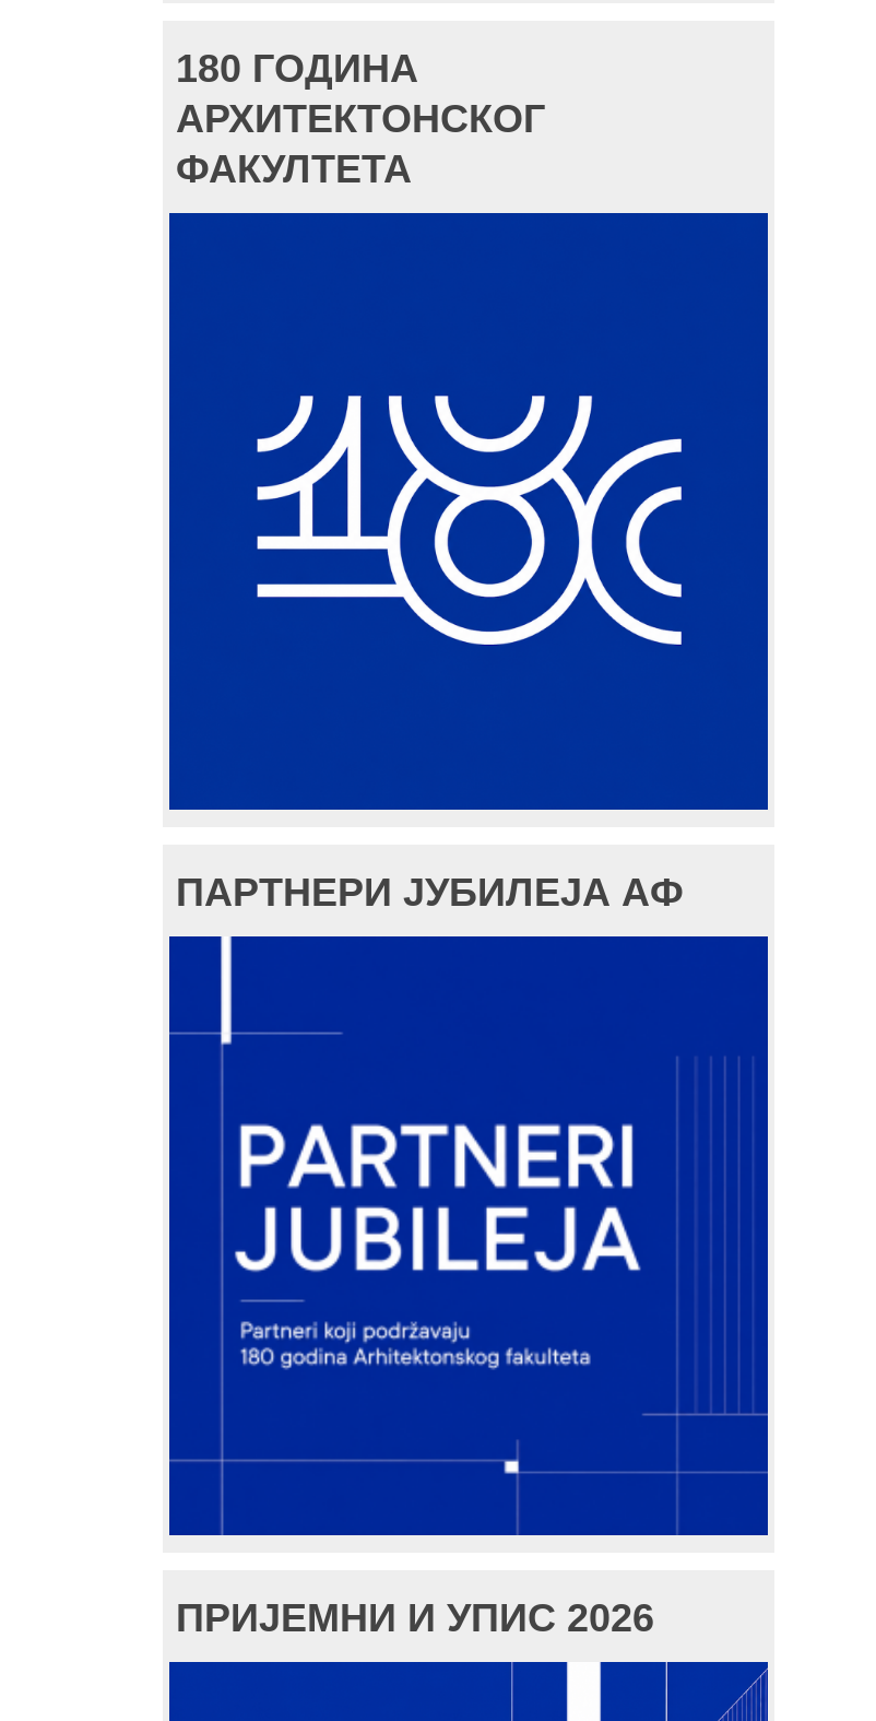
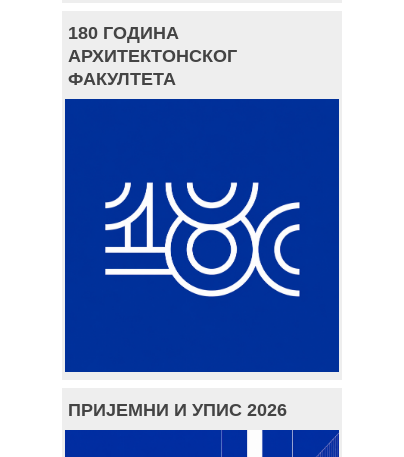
[176,871,683,915] ПАРТНЕРИ ЈУБИЛЕЈА АФ -> none
[215,939,639,1529] [image] -> none

